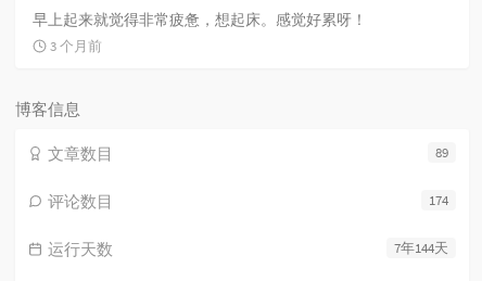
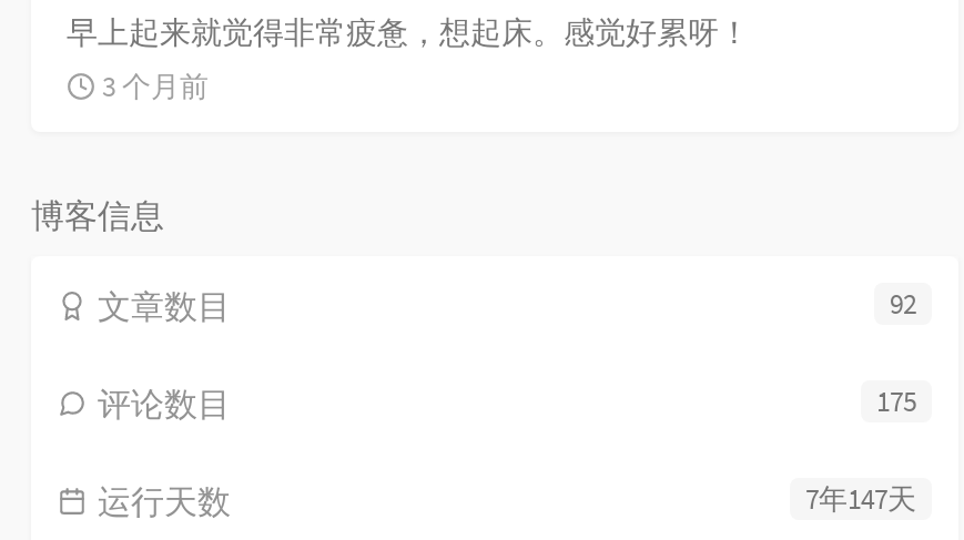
[435,143,448,162] 89 -> [890,285,916,323] 92
[429,191,448,209] 174 -> [876,383,916,420] 175
[394,239,448,257] 7年144天 -> [805,480,916,518] 7年147天

